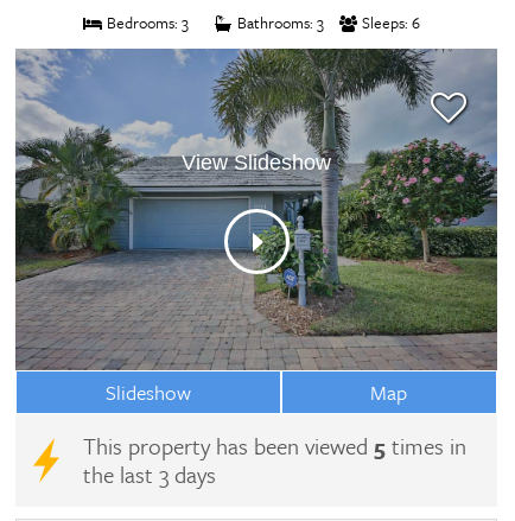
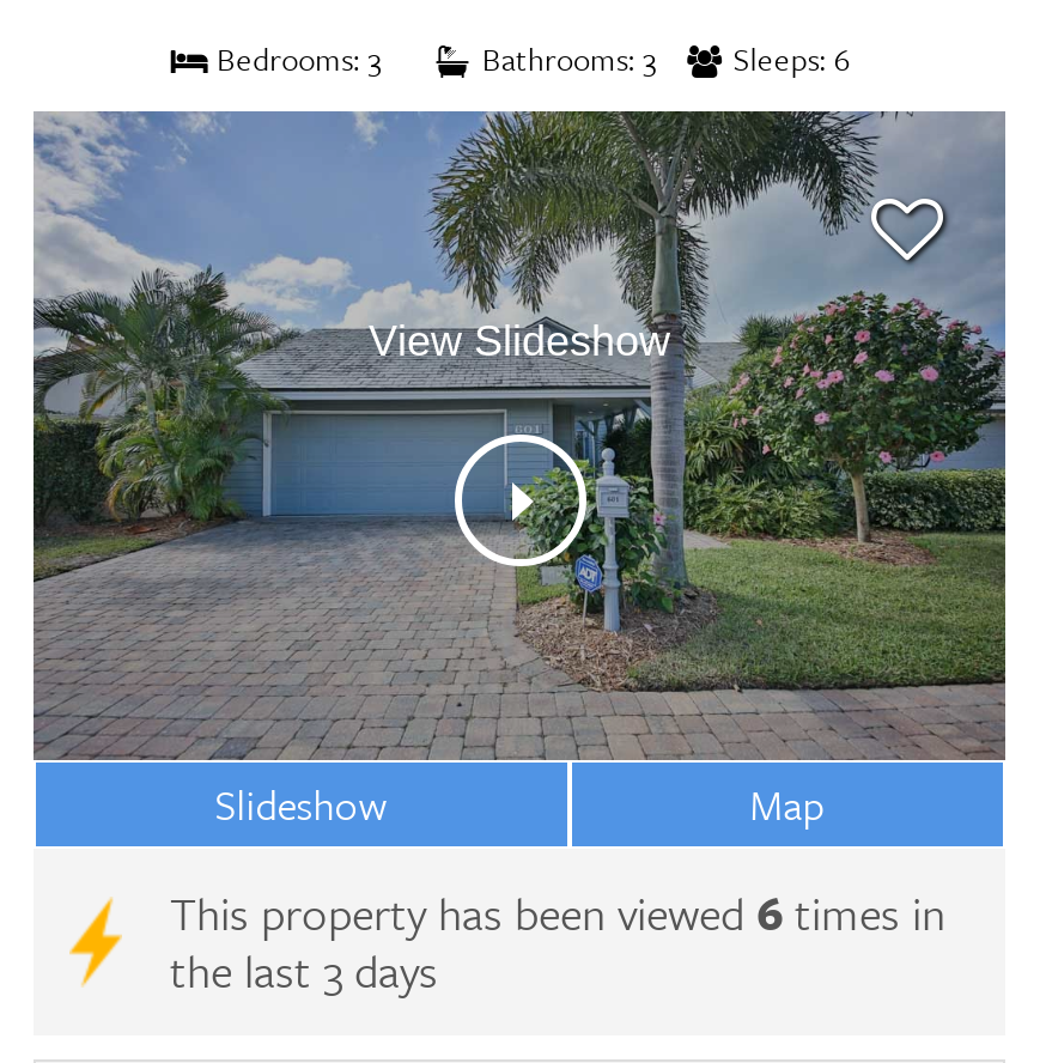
[83,429,466,461] This property has been viewed 5 times in -> [170,879,945,943] This property has been viewed 6 times in

